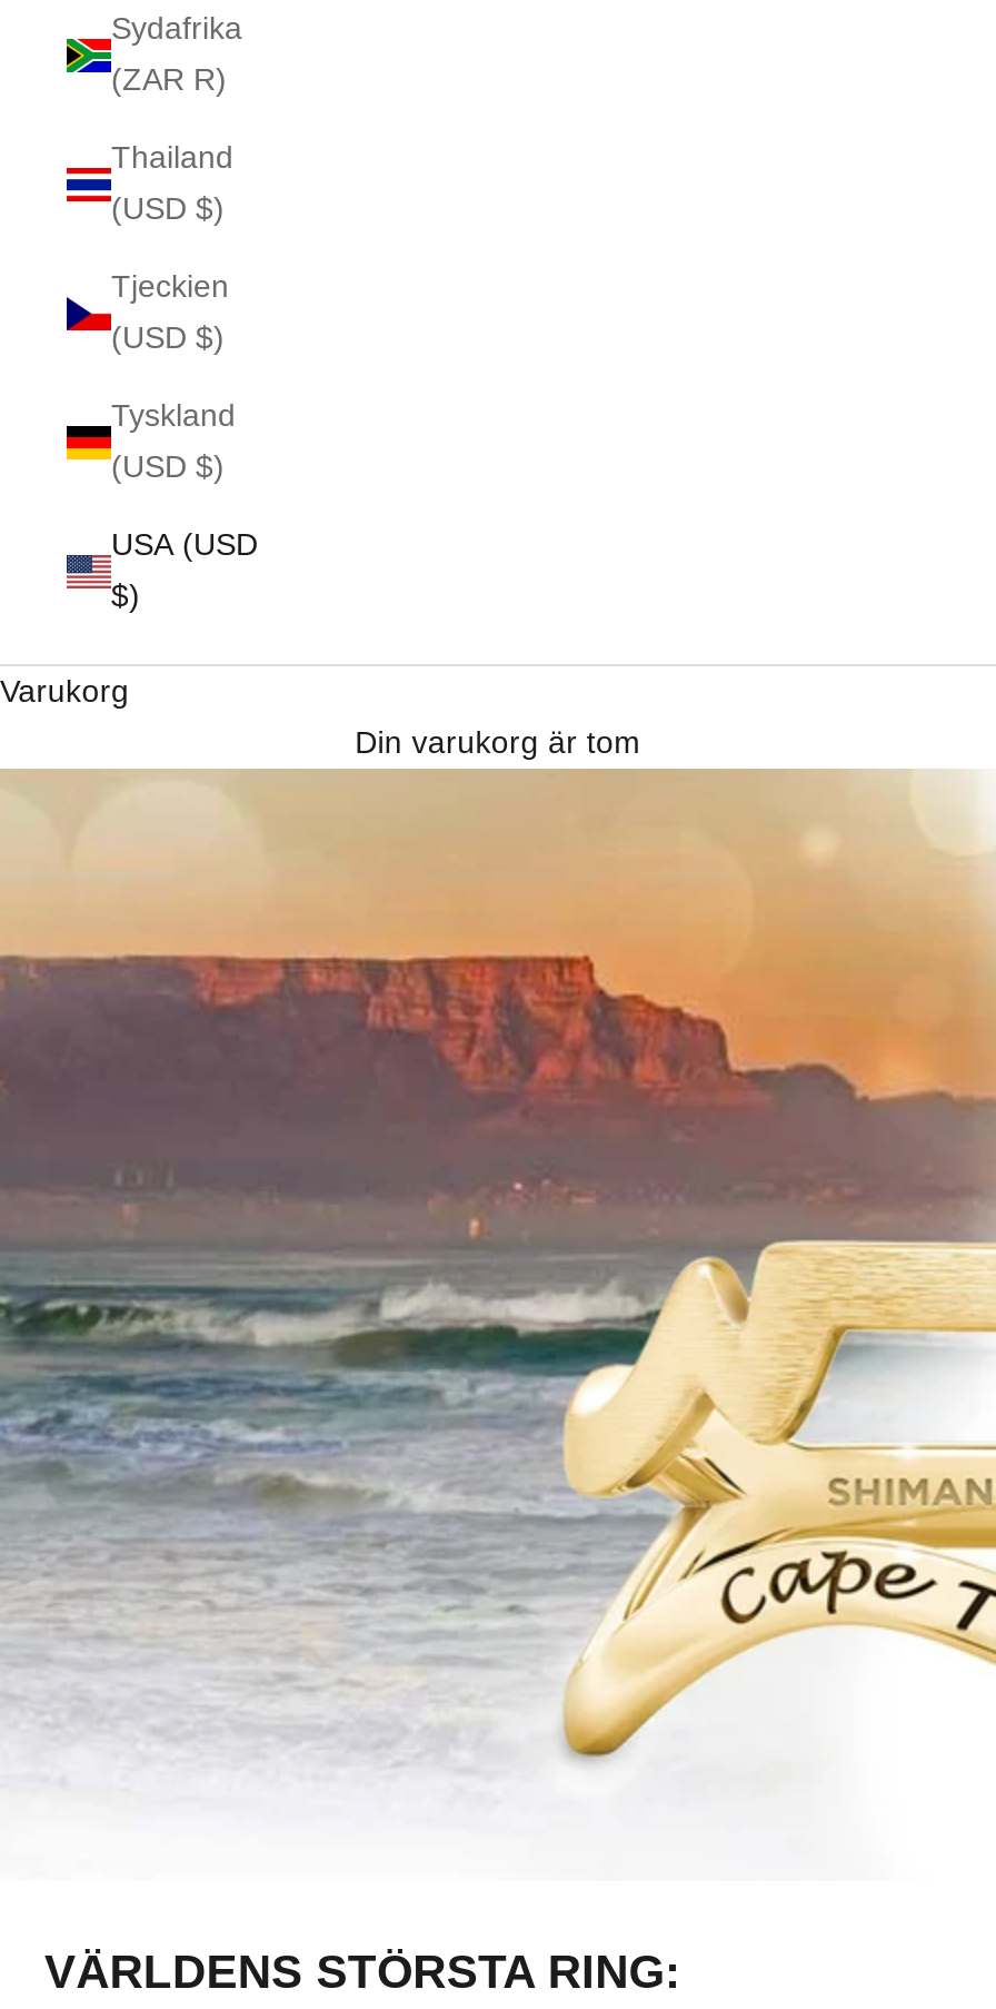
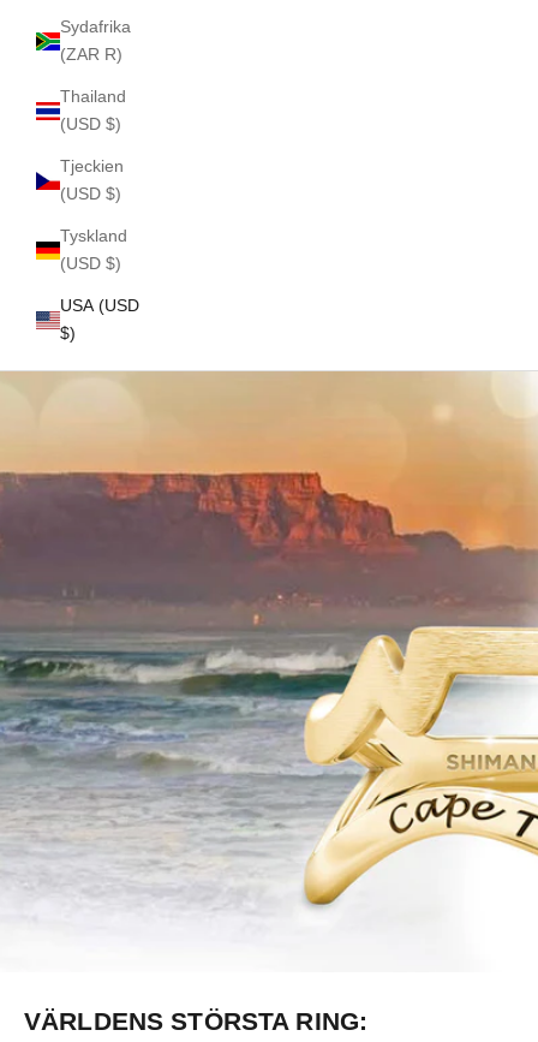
[0,673,641,760] Varukorg | Din varukorg är tom -> none

